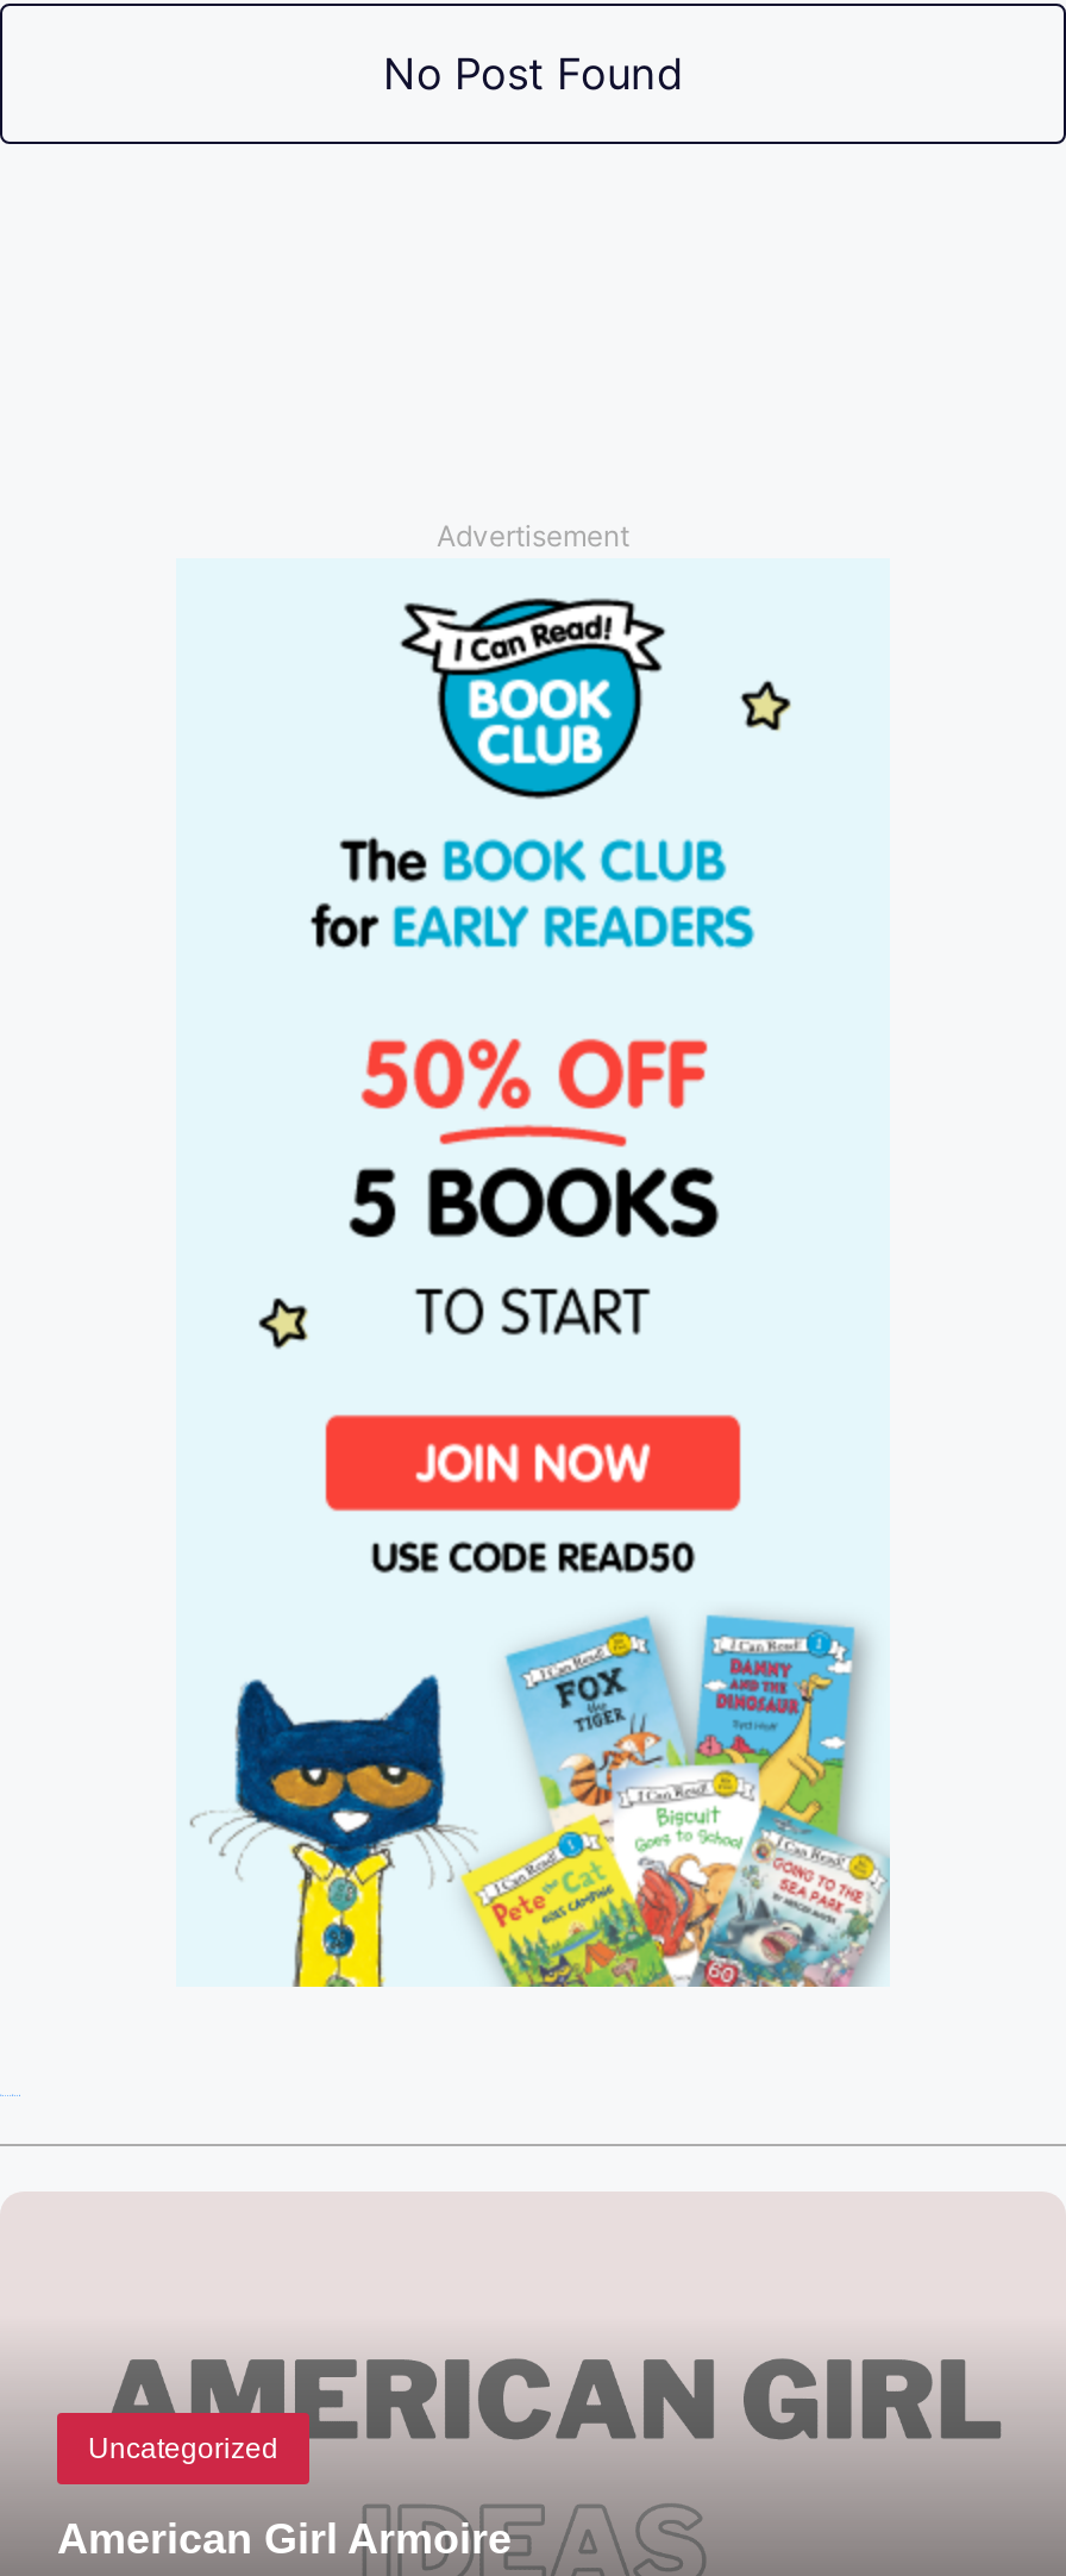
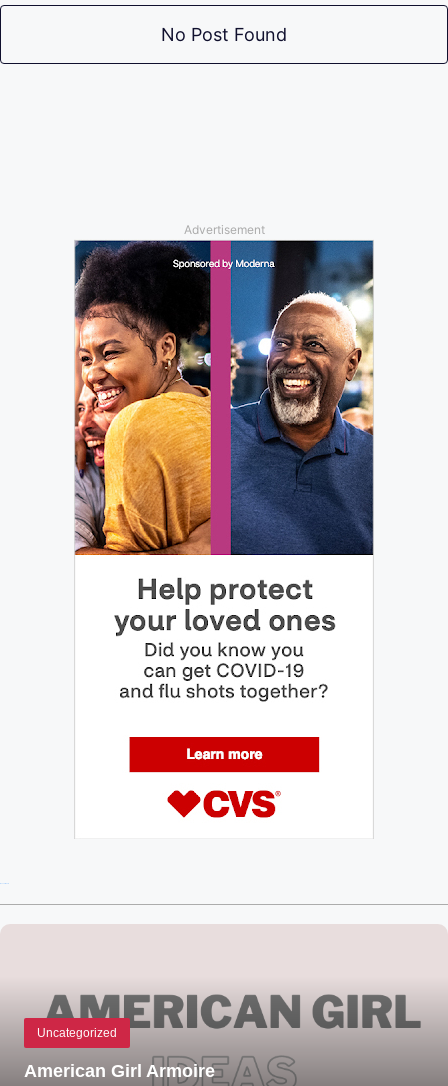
[178,562,890,1990] [image] -> [74,239,374,839] [image]

